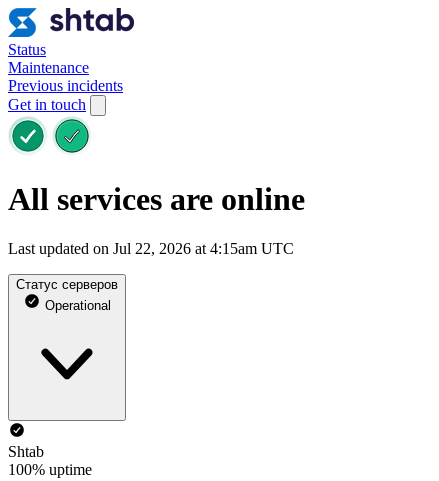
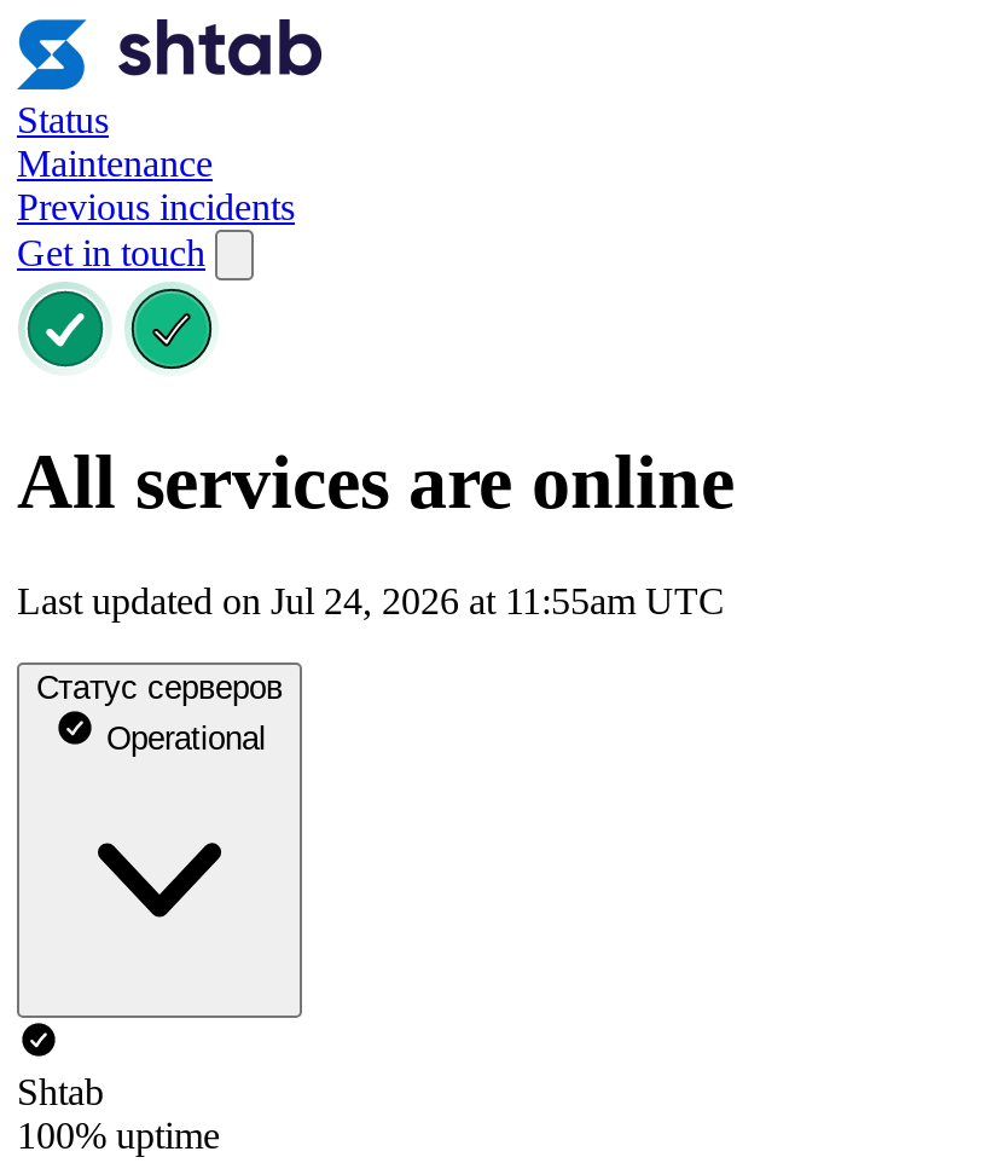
[8,240,294,257] Last updated on Jul 22, 2026 at 4:15am UTC -> [17,580,725,621] Last updated on Jul 24, 2026 at 11:55am UTC

